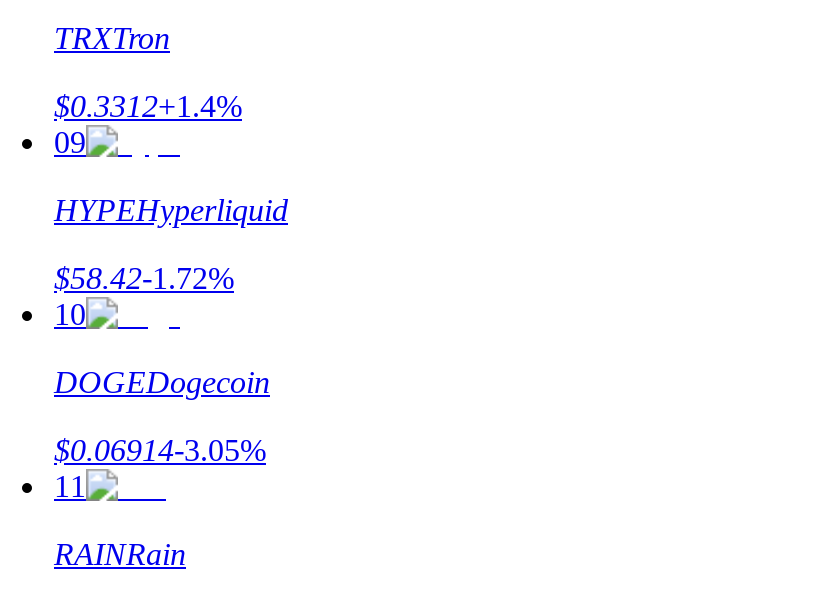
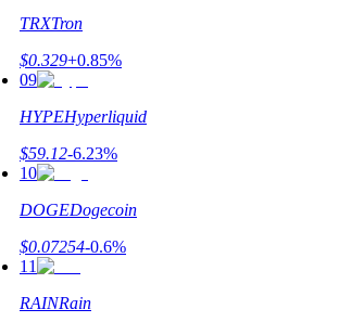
[54,88,242,122] $0.3312+1.4% -> [20,50,122,69] $0.329+0.85%
[54,260,234,294] $58.42-1.72% -> [20,144,117,162] $59.12-6.23%
[54,432,266,466] $0.06914-3.05% -> [20,237,126,255] $0.07254-0.6%

